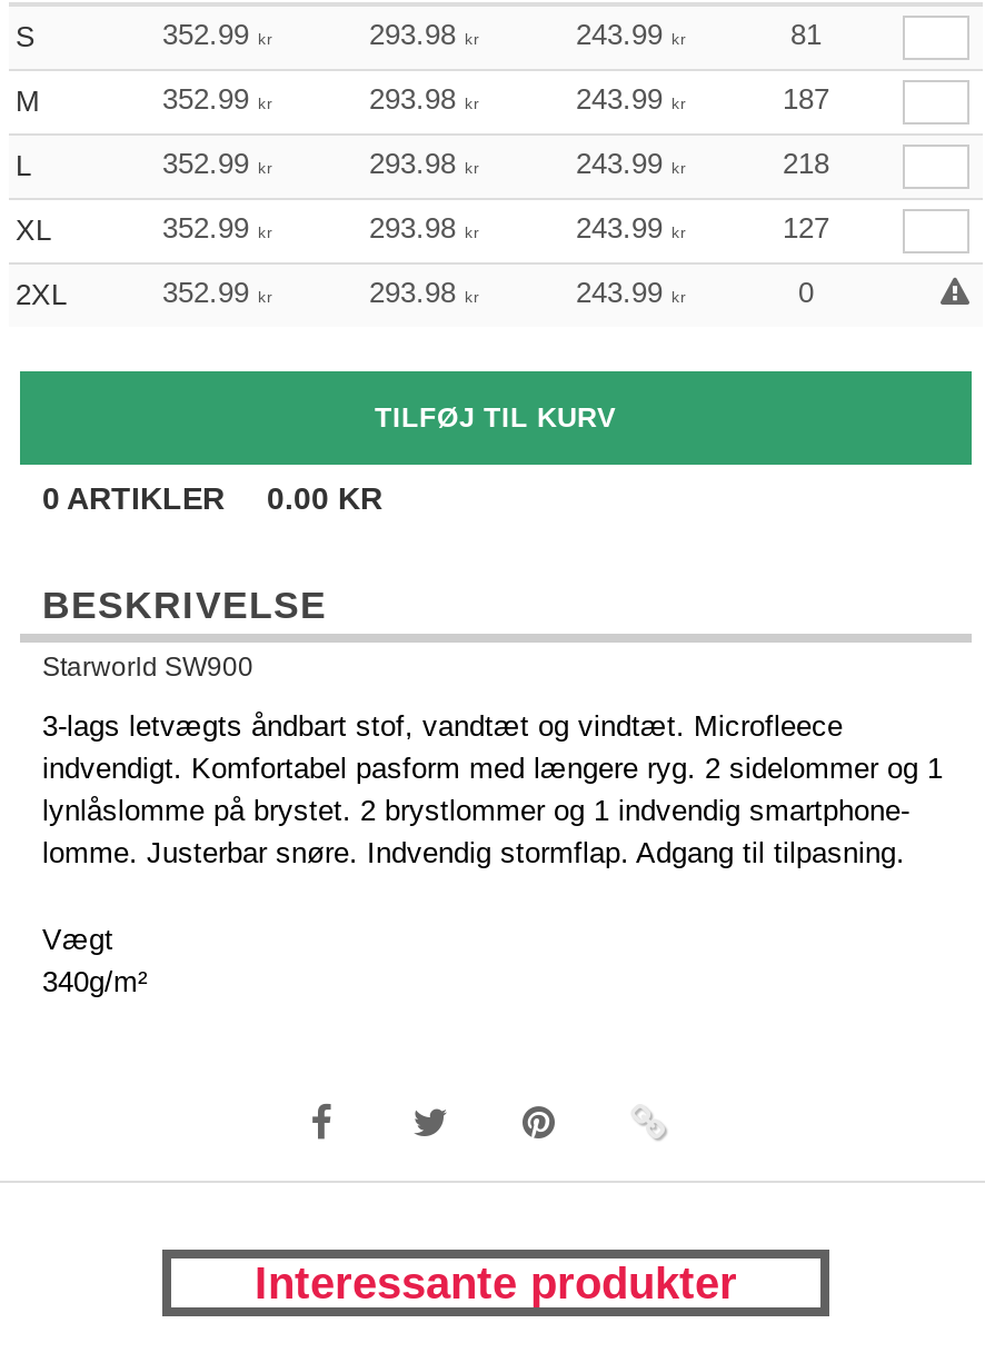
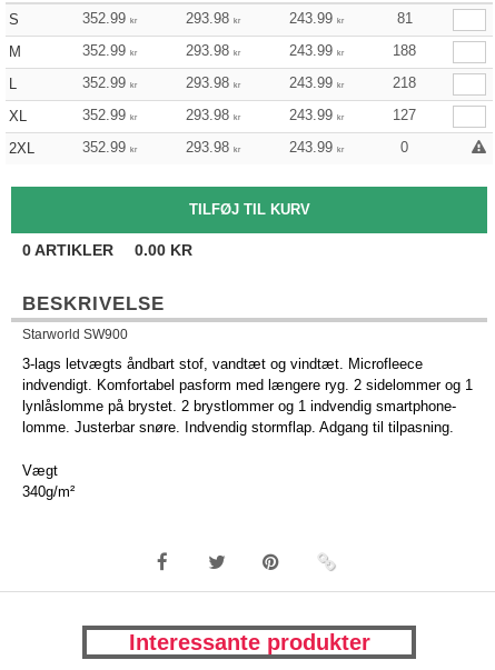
[783,82,829,116] 187 -> [393,42,416,59] 188

